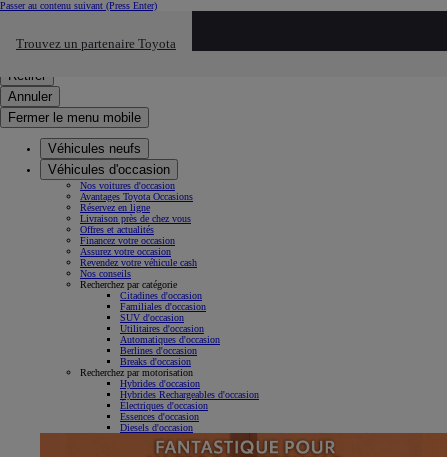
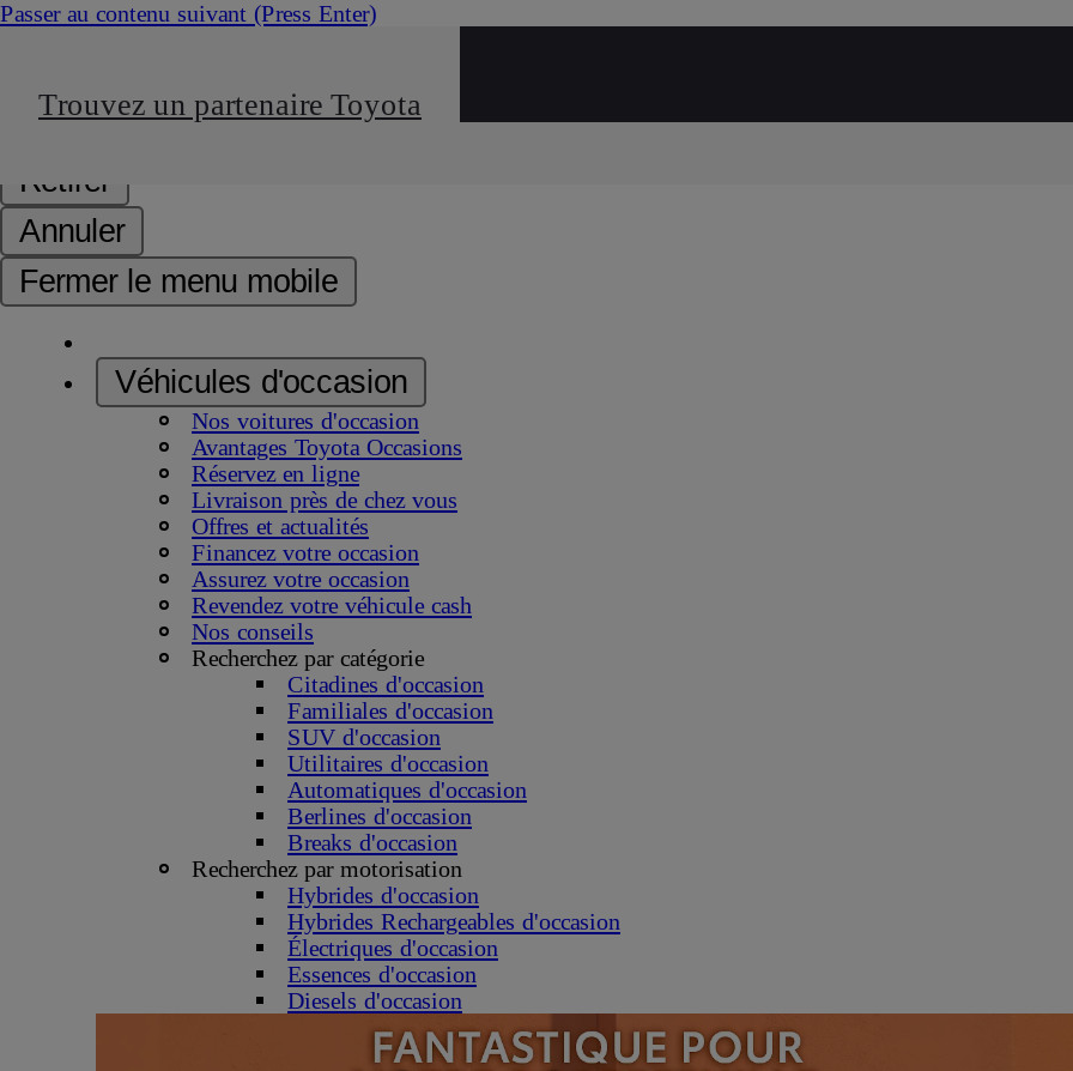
[48,141,141,156] Véhicules neufs -> none

